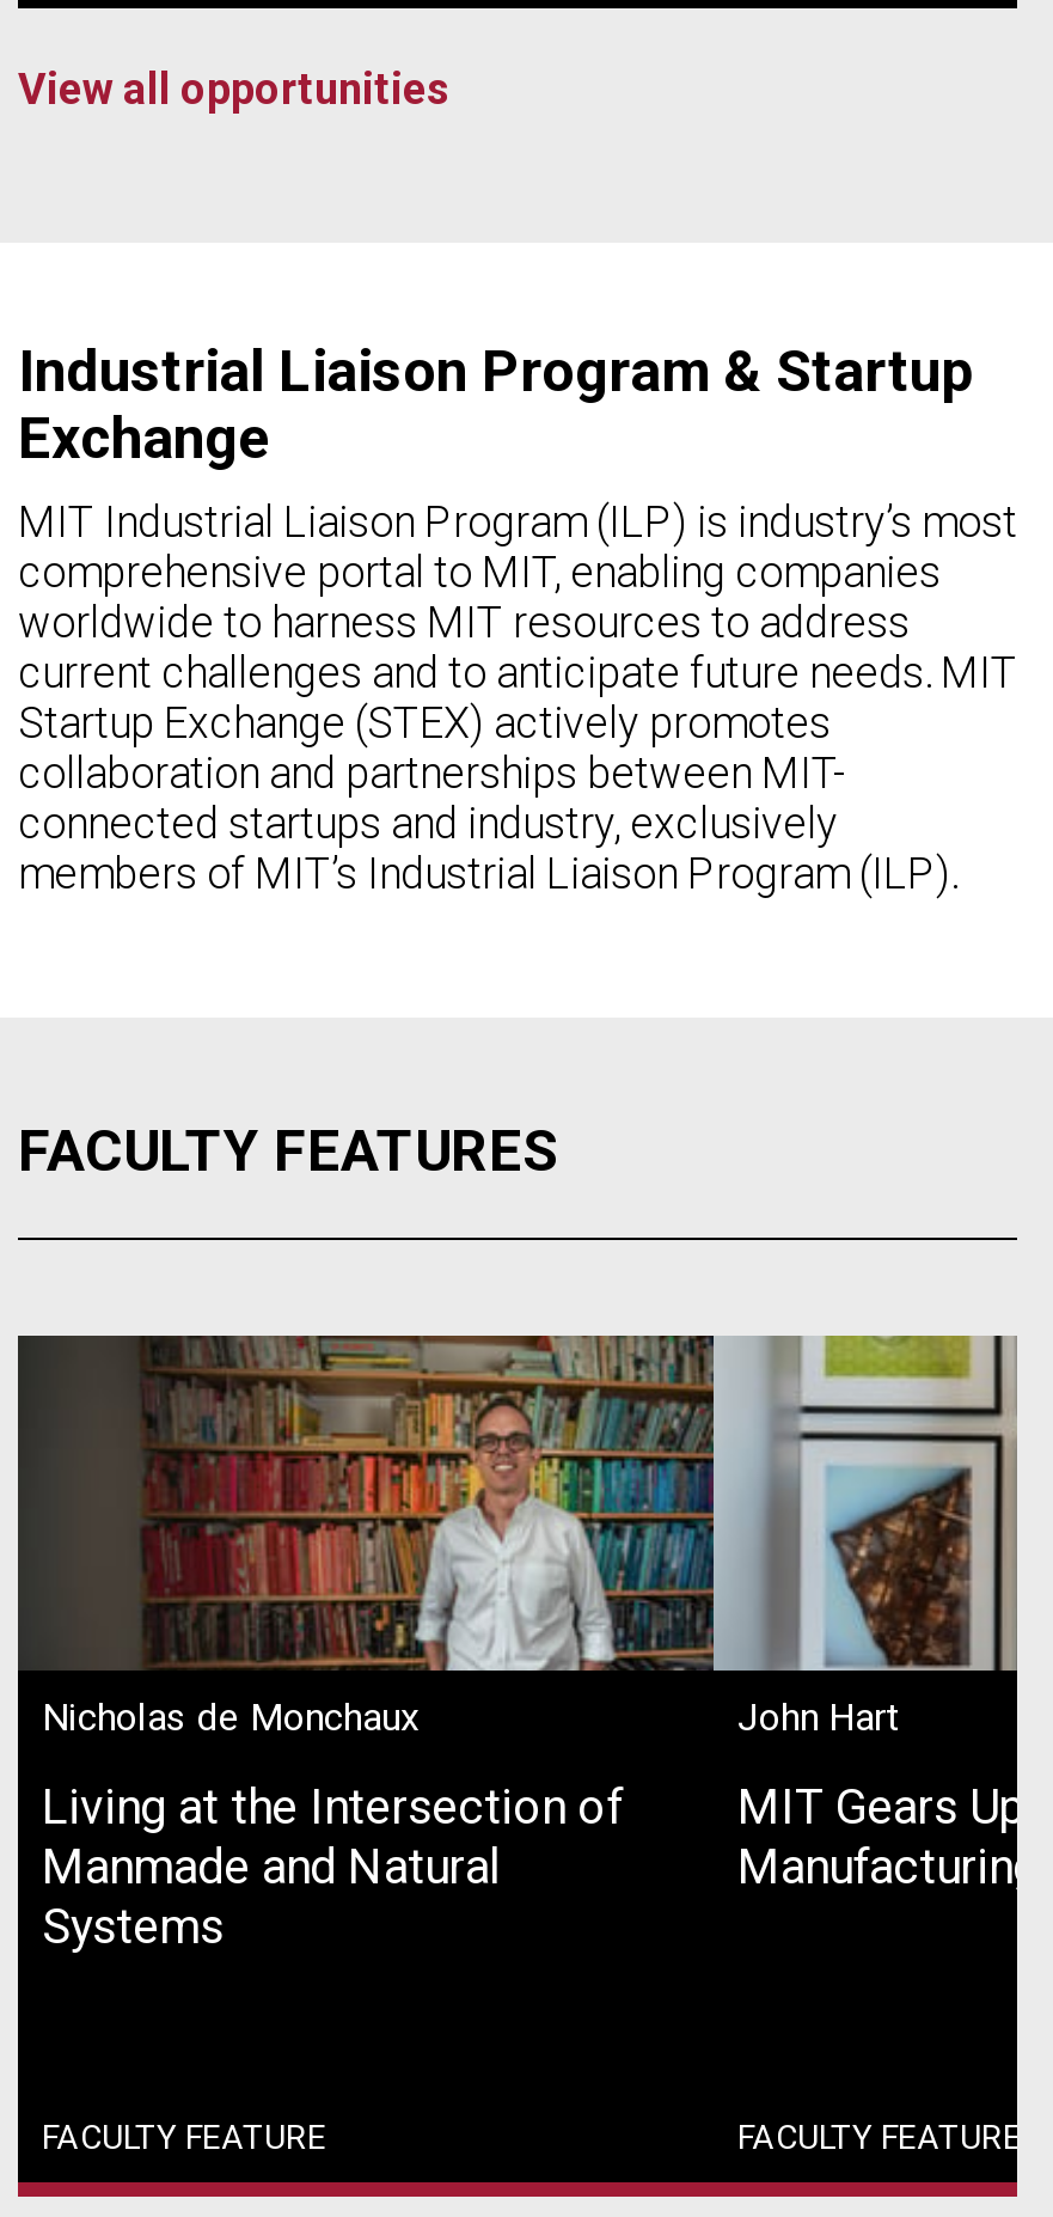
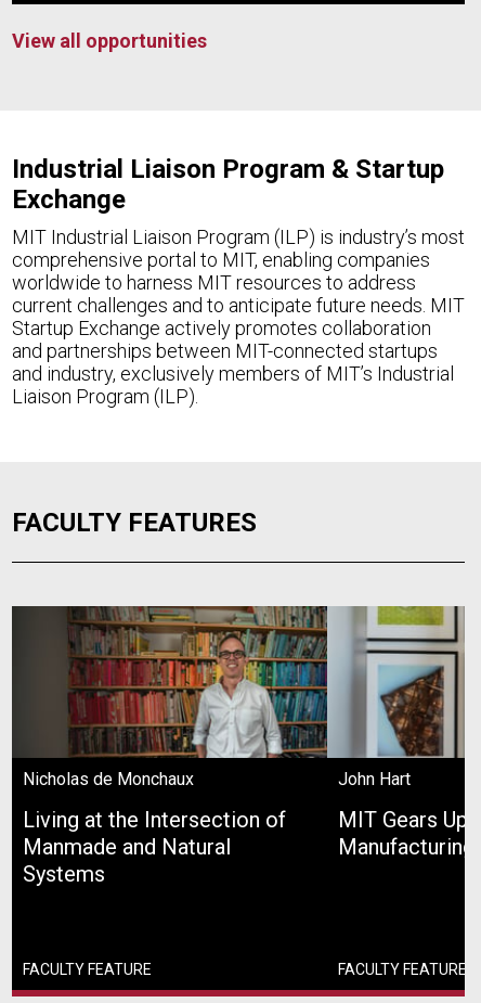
[18,697,957,898] Startup Exchange (STEX) actively promotes | collaboration and partnerships between MIT- | connected startups and industry, exclusively | members of MIT’s Industrial Liaison Program (ILP). -> [12,317,454,408] Startup Exchange actively promotes collaboration | and partnerships between MIT-connected startups | and industry, exclusively members of MIT’s Industrial | Liaison Program (ILP).

